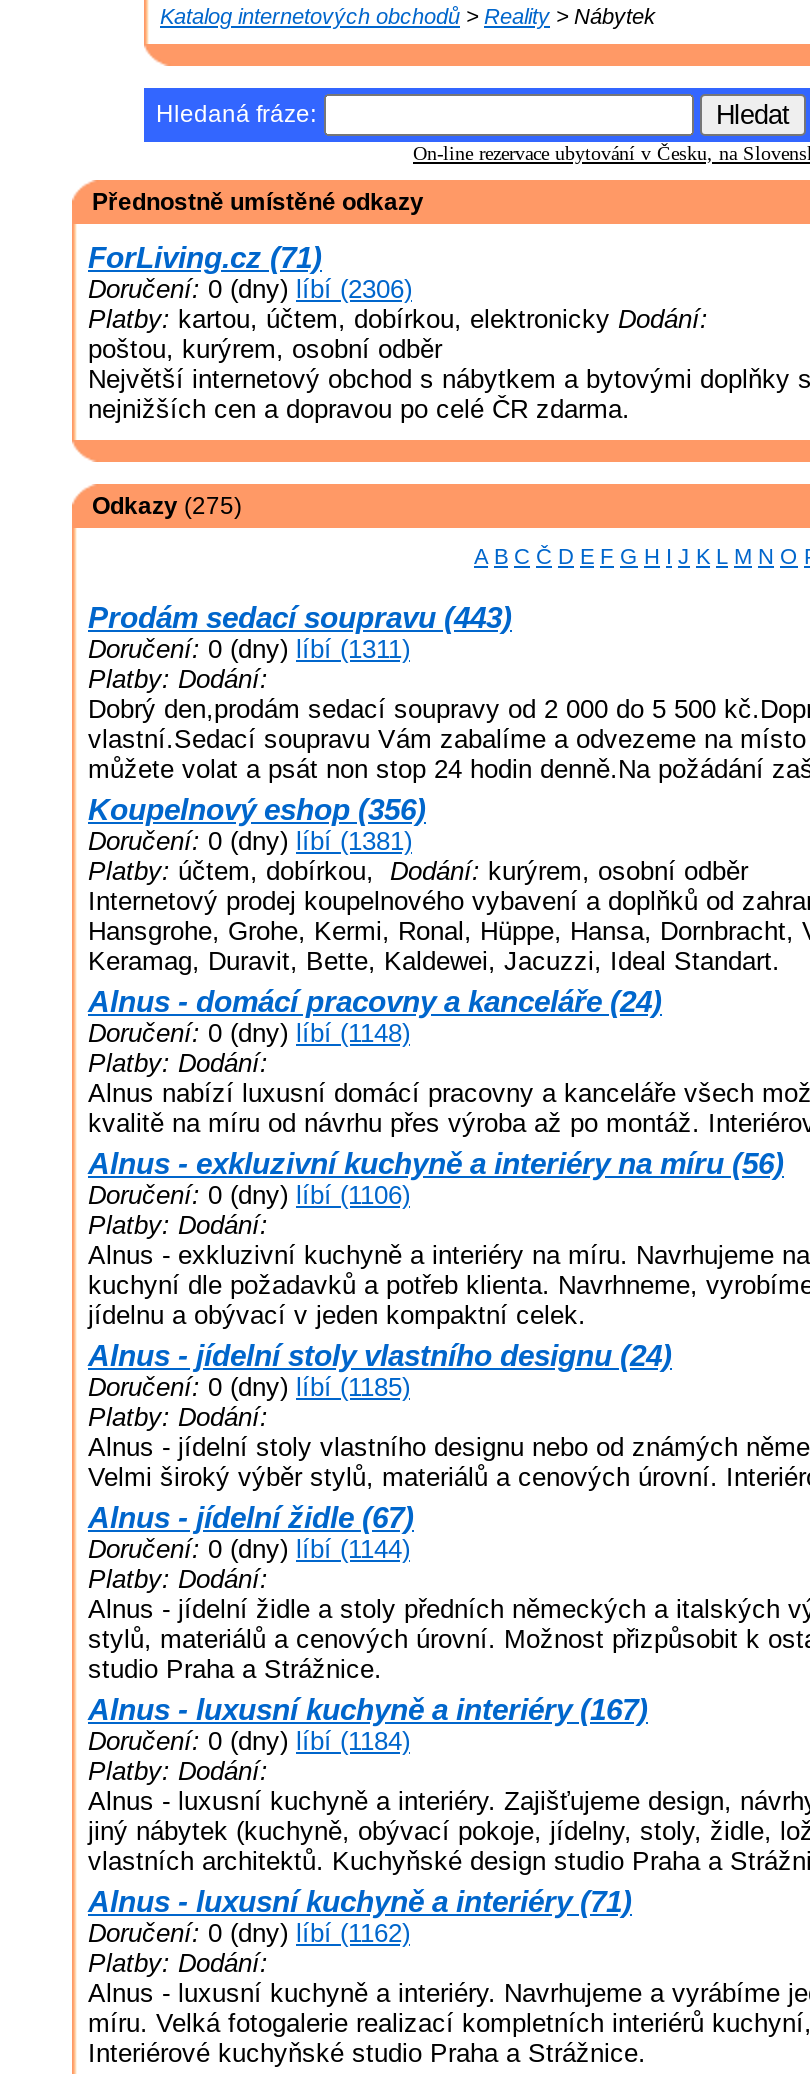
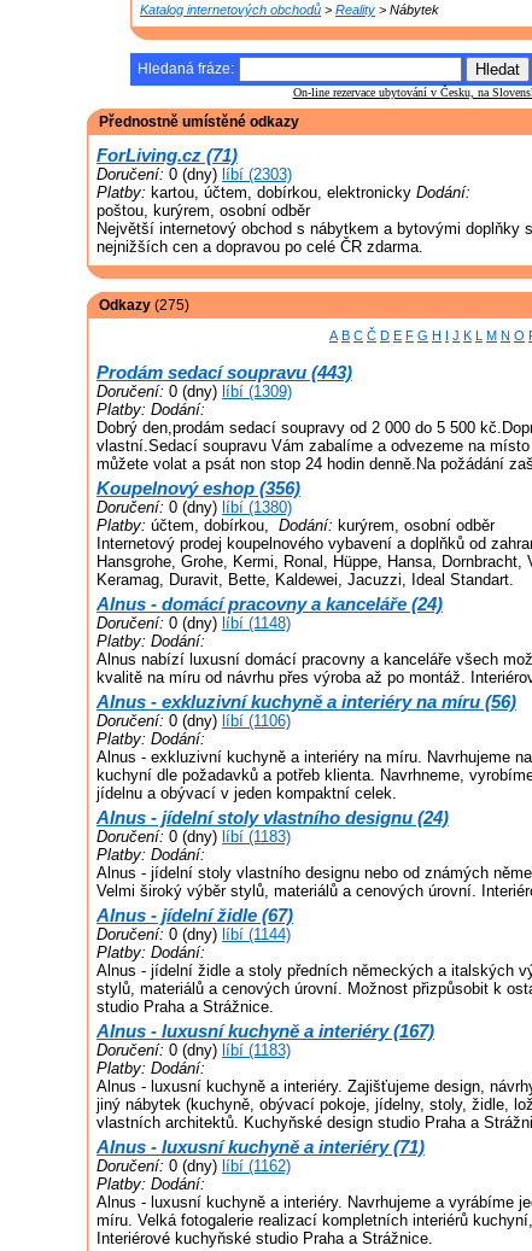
[88,274,412,304] Doručení: 0 (dny) líbí (2306) -> [97,165,292,183] Doručení: 0 (dny) líbí (2303)
[88,634,410,664] Doručení: 0 (dny) líbí (1311) -> [97,382,292,401] Doručení: 0 (dny) líbí (1309)
[88,826,412,856] Doručení: 0 (dny) líbí (1381) -> [97,498,292,516] Doručení: 0 (dny) líbí (1380)
[88,1372,410,1402] Doručení: 0 (dny) líbí (1185) -> [97,828,291,846] Doručení: 0 (dny) líbí (1183)
[88,1726,410,1756] Doručení: 0 (dny) líbí (1184) -> [97,1041,291,1059] Doručení: 0 (dny) líbí (1183)

